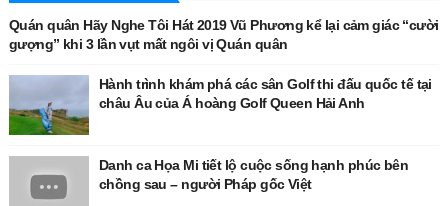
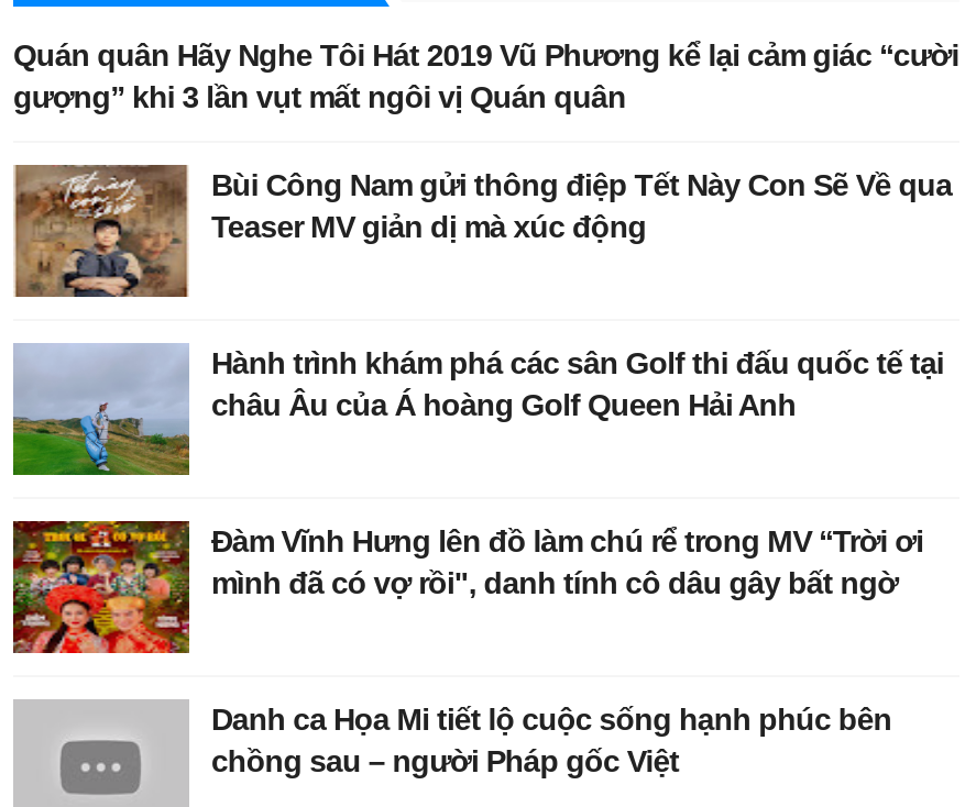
none -> [13,163,952,299] [image] | Bùi Công Nam gửi thông điệp Tết Này Con Sẽ Về qua | Teaser MV giản dị mà xúc động
none -> [11,519,923,655] [image] | Đàm Vĩnh Hưng lên đồ làm chú rể trong MV “Trời ơi | mình đã có vợ rồi", danh tính cô dâu gây bất ngờ

